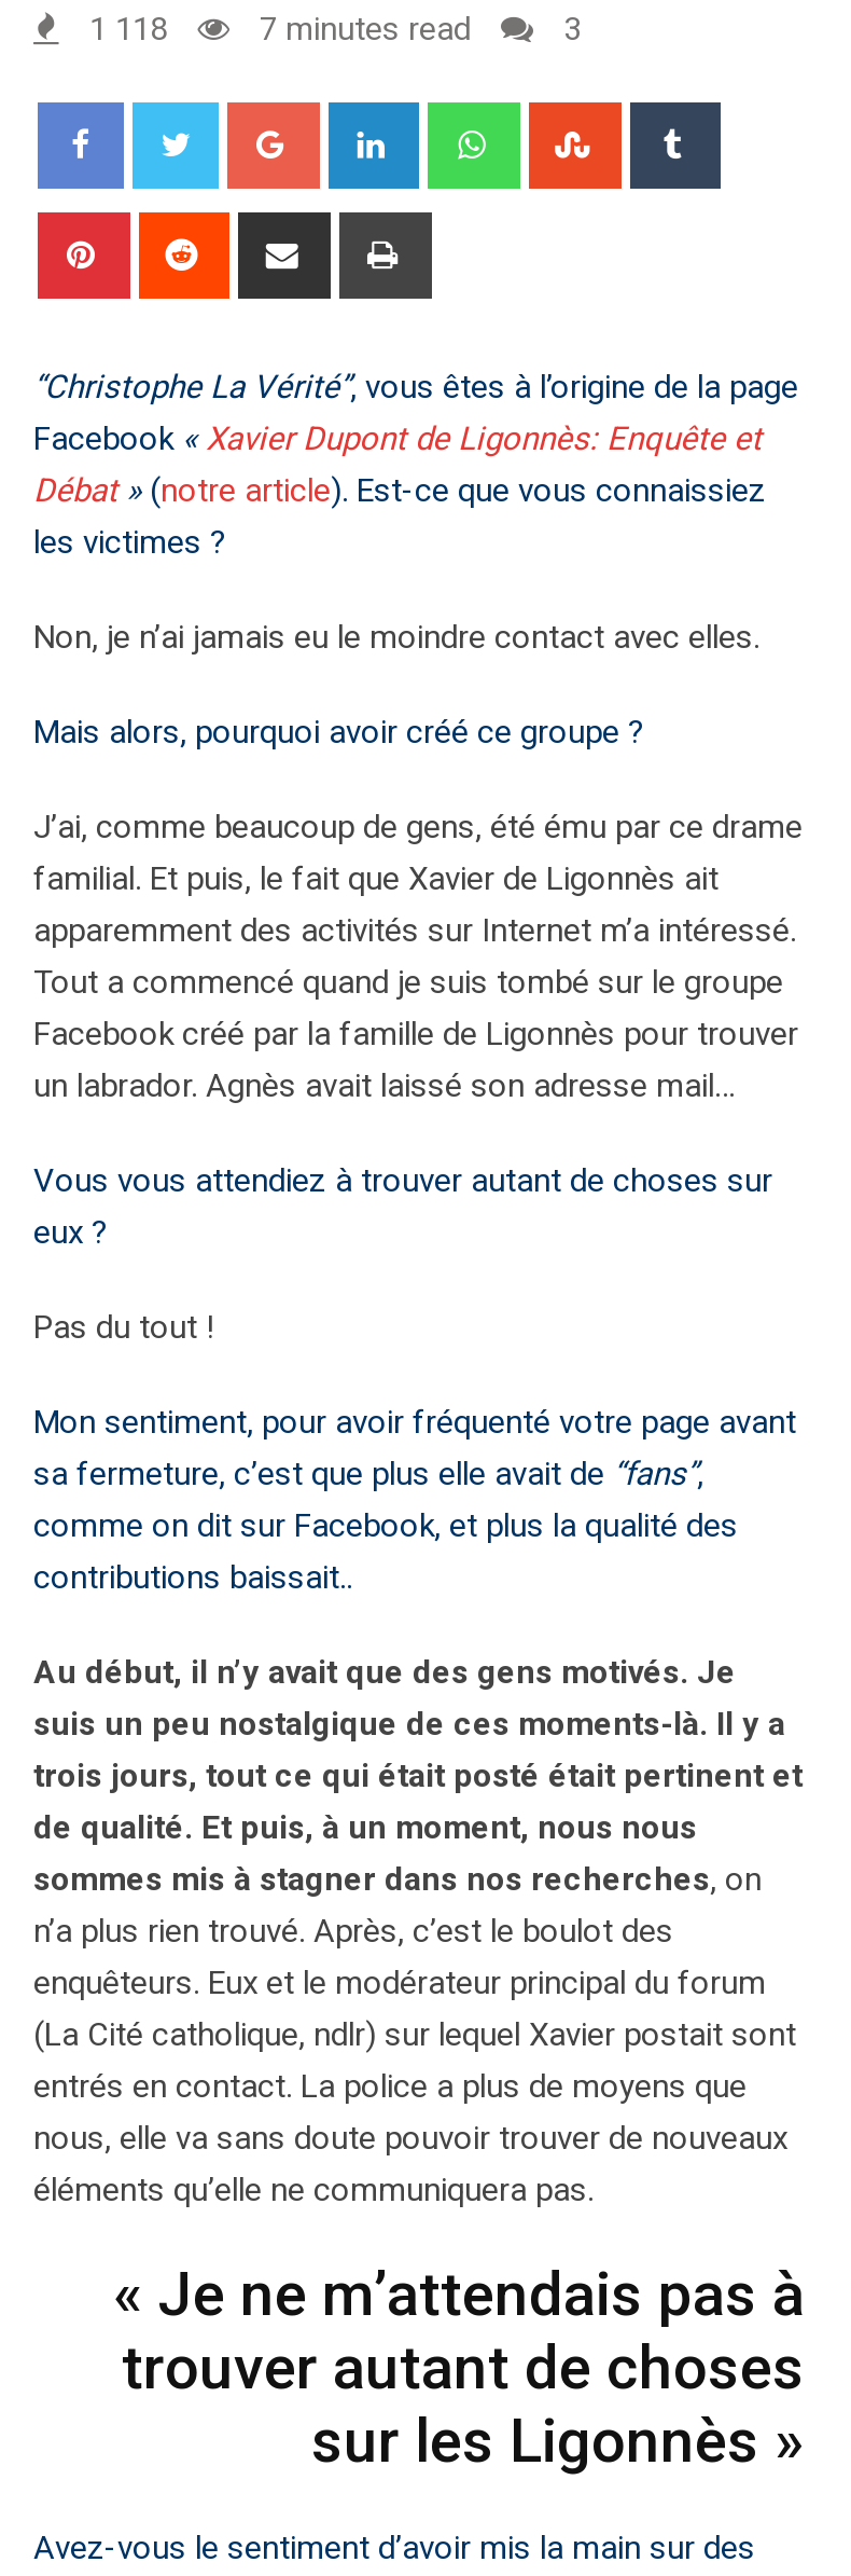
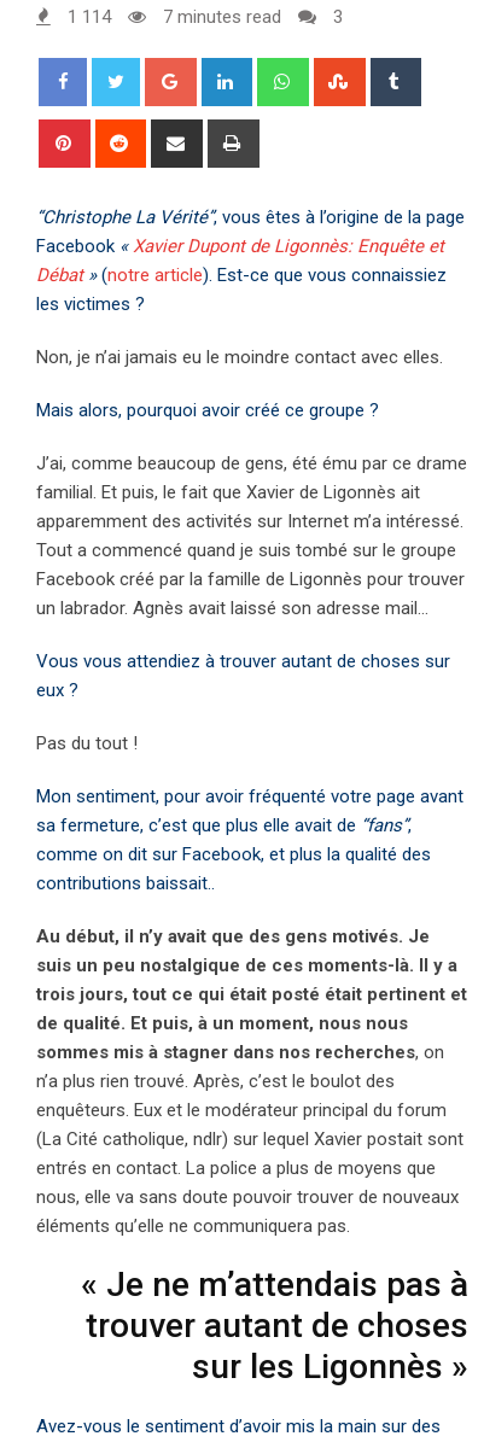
[81,9,167,48] 1 118 -> [63,6,111,28] 1 114

